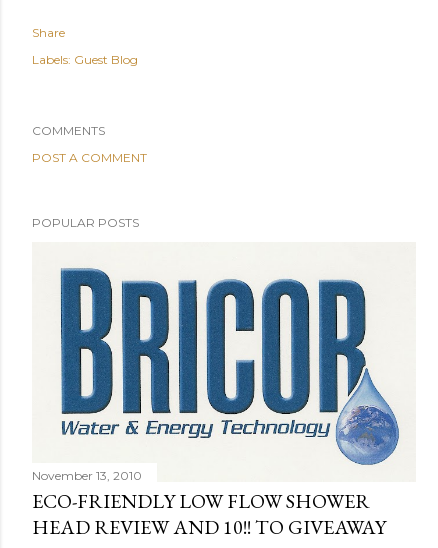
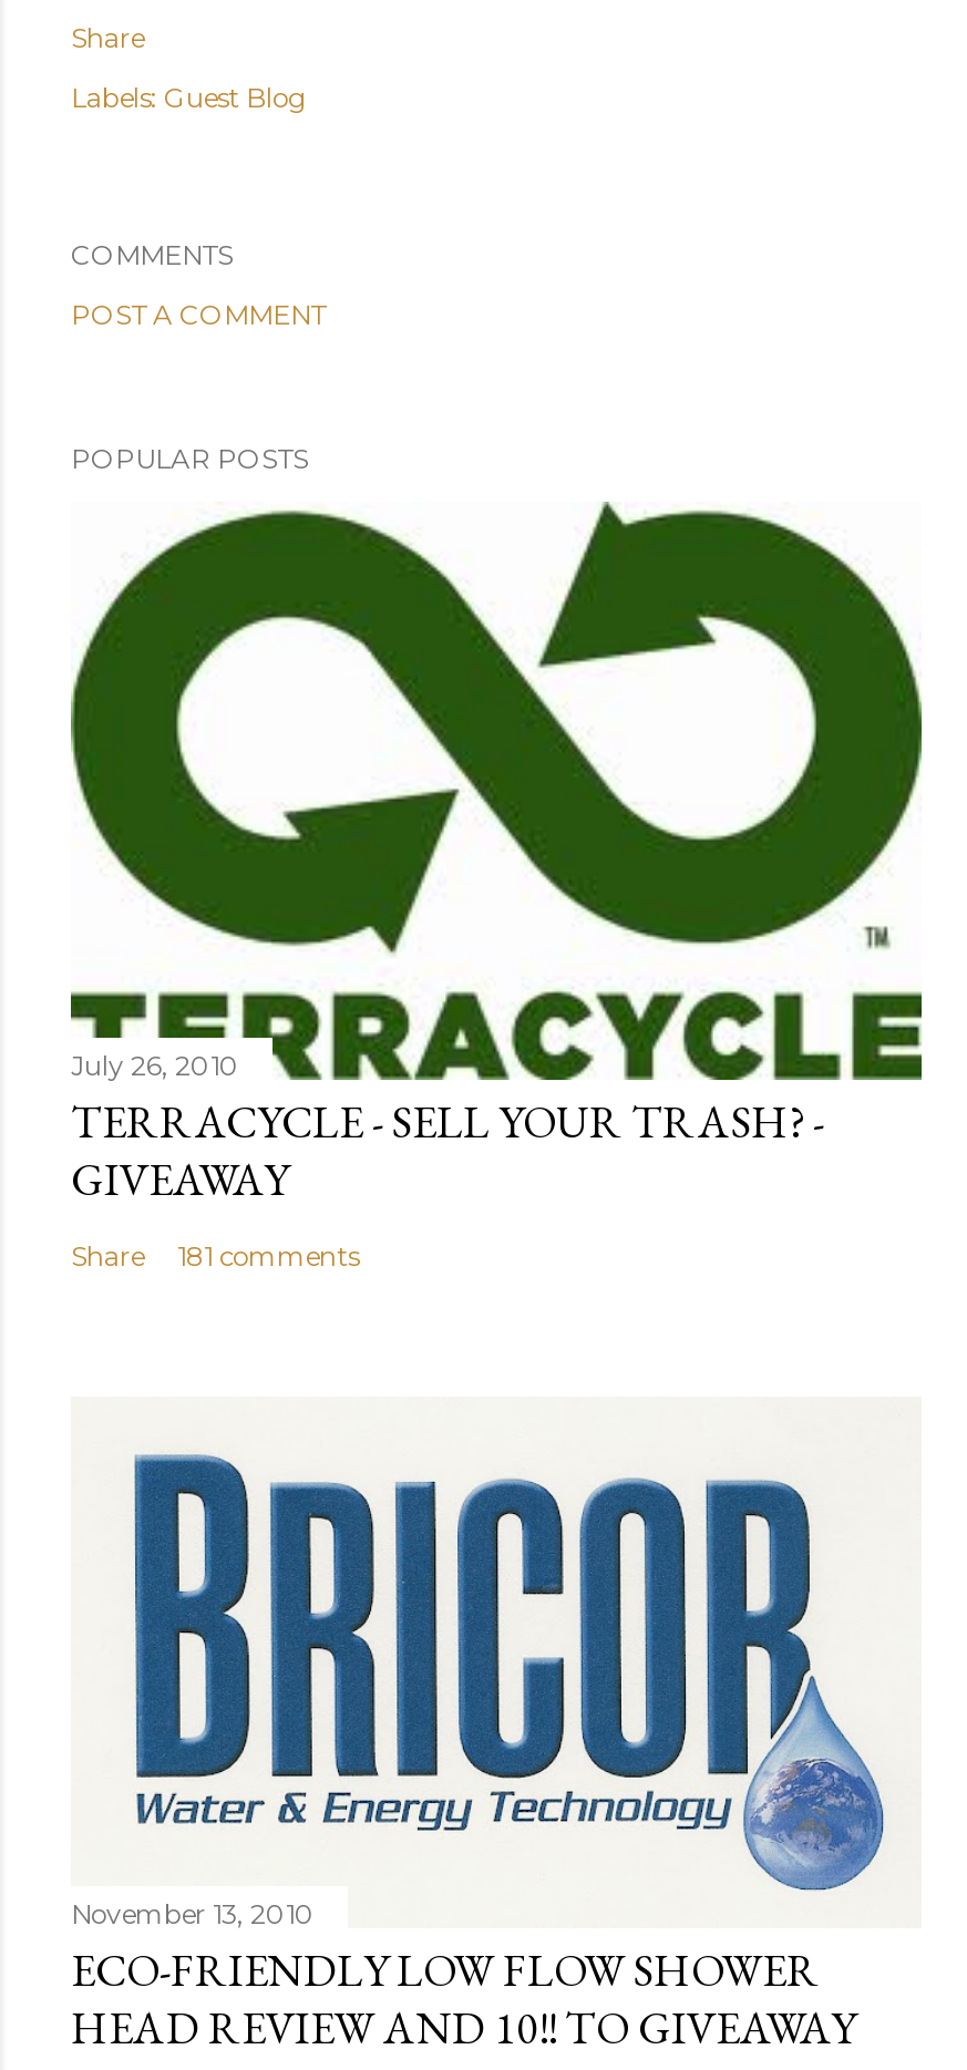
none -> [69,502,924,954] [image]
none -> [71,1049,824,1273] July 26, 2010 | TERRACYCLE - SELL YOUR TRASH? - | GIVEAWAY | Share | 181 comments

